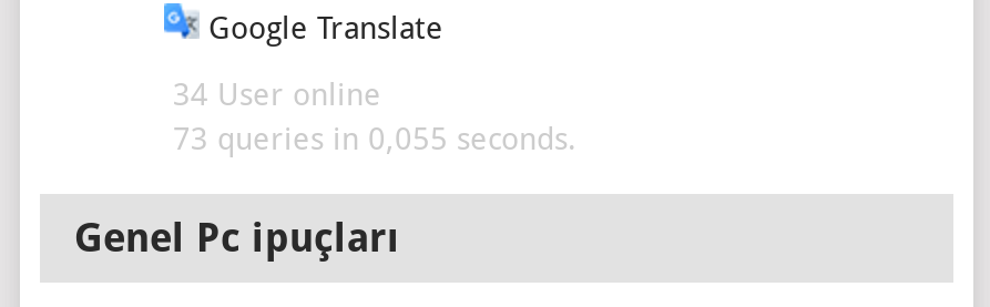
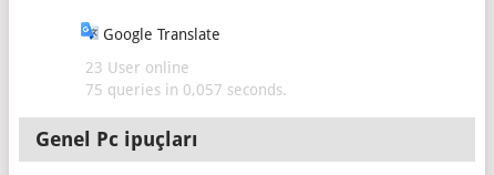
[164,76,381,112] 34 User online -> [81,59,189,76] 23 User online
[164,121,576,156] 73 queries in 0,055 seconds. -> [81,81,287,99] 75 queries in 0,057 seconds.

